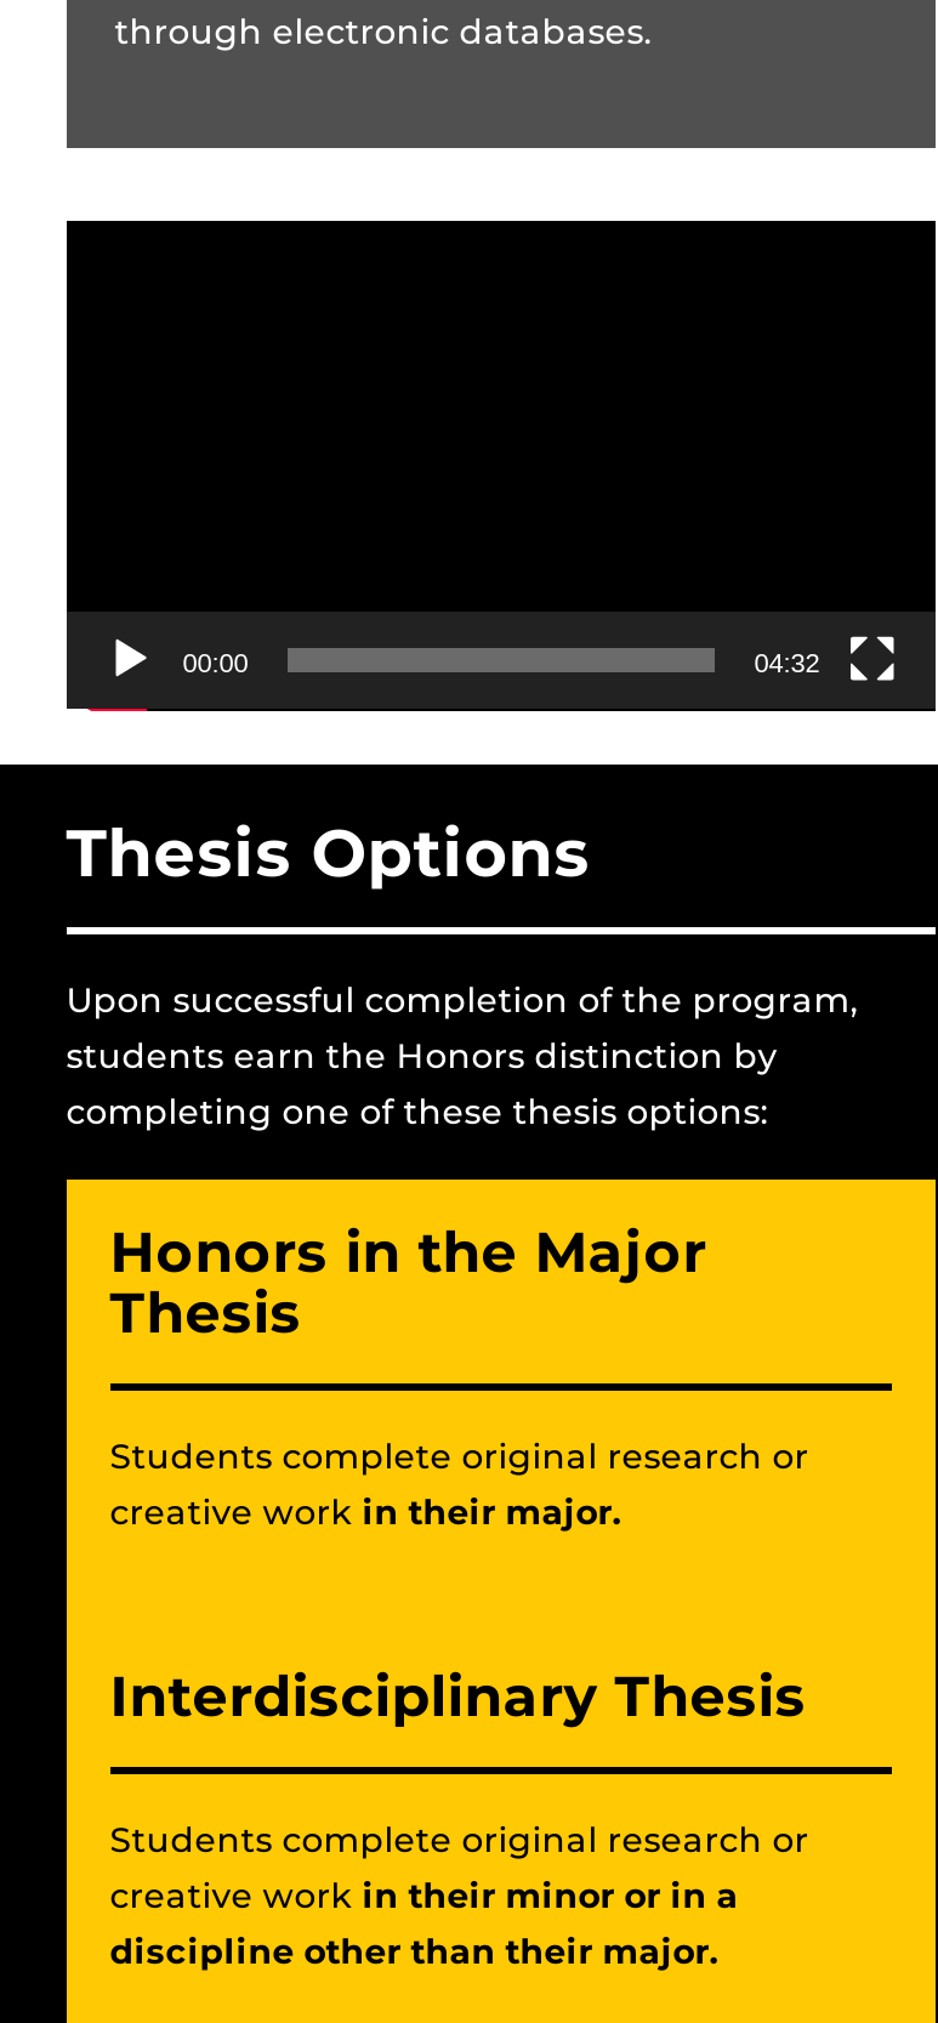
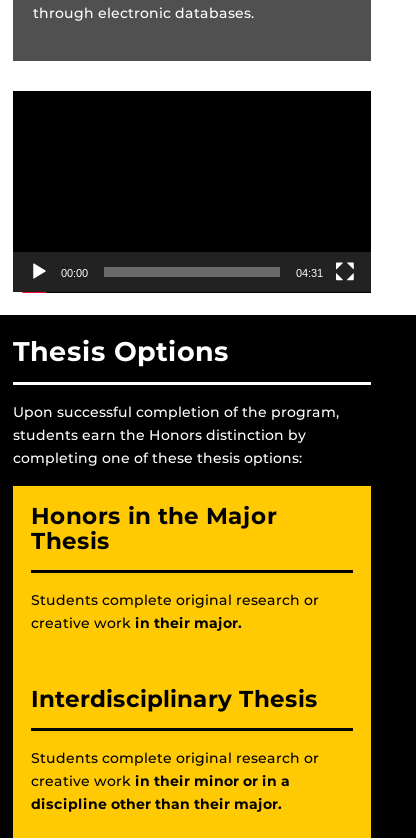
[754,649,820,678] 04:32 -> [296,267,323,279] 04:31

